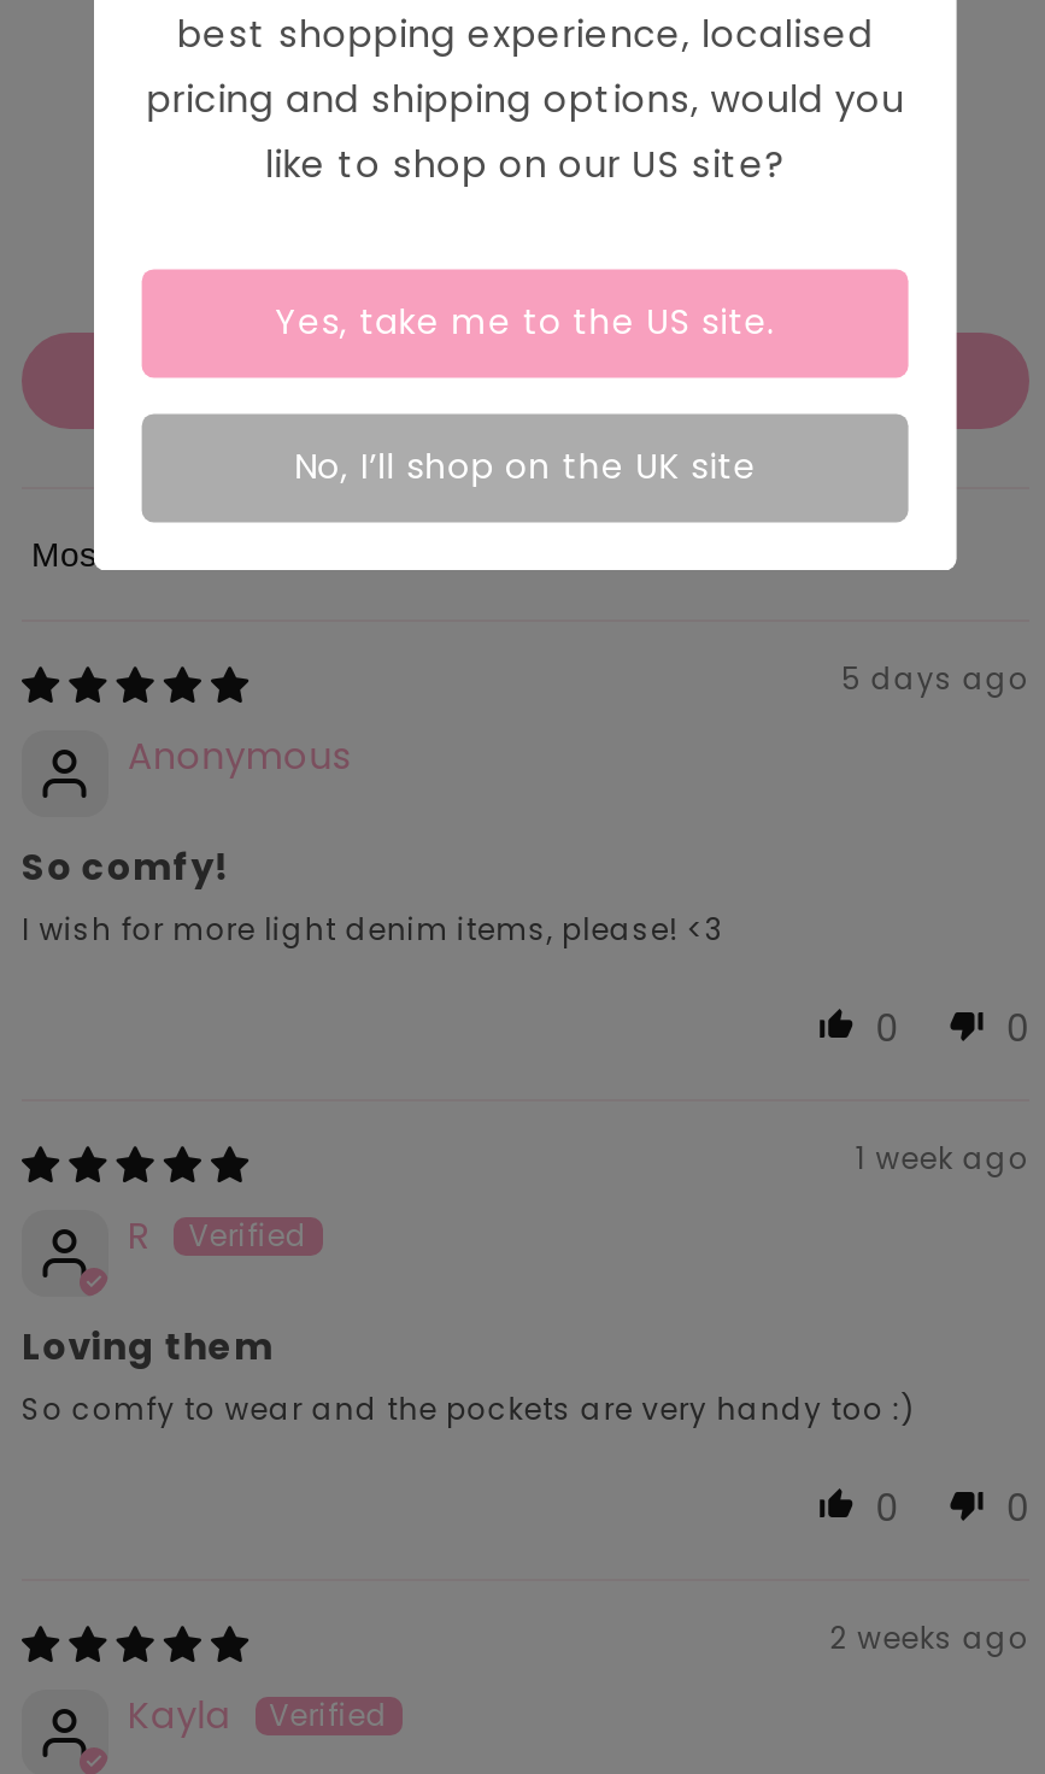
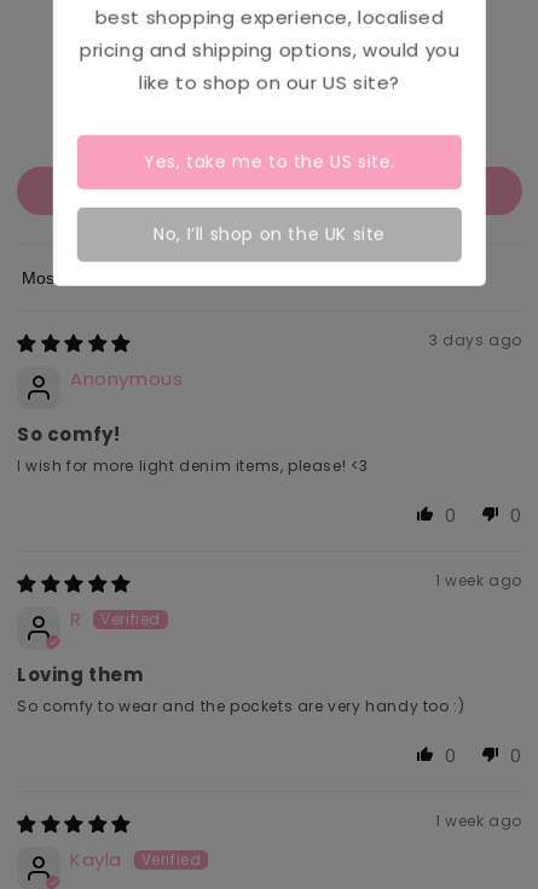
[841,657,1029,698] 5 days ago -> [429,329,522,350] 3 days ago
[830,1617,1029,1658] 2 weeks ago -> [435,810,522,831] 1 week ago

